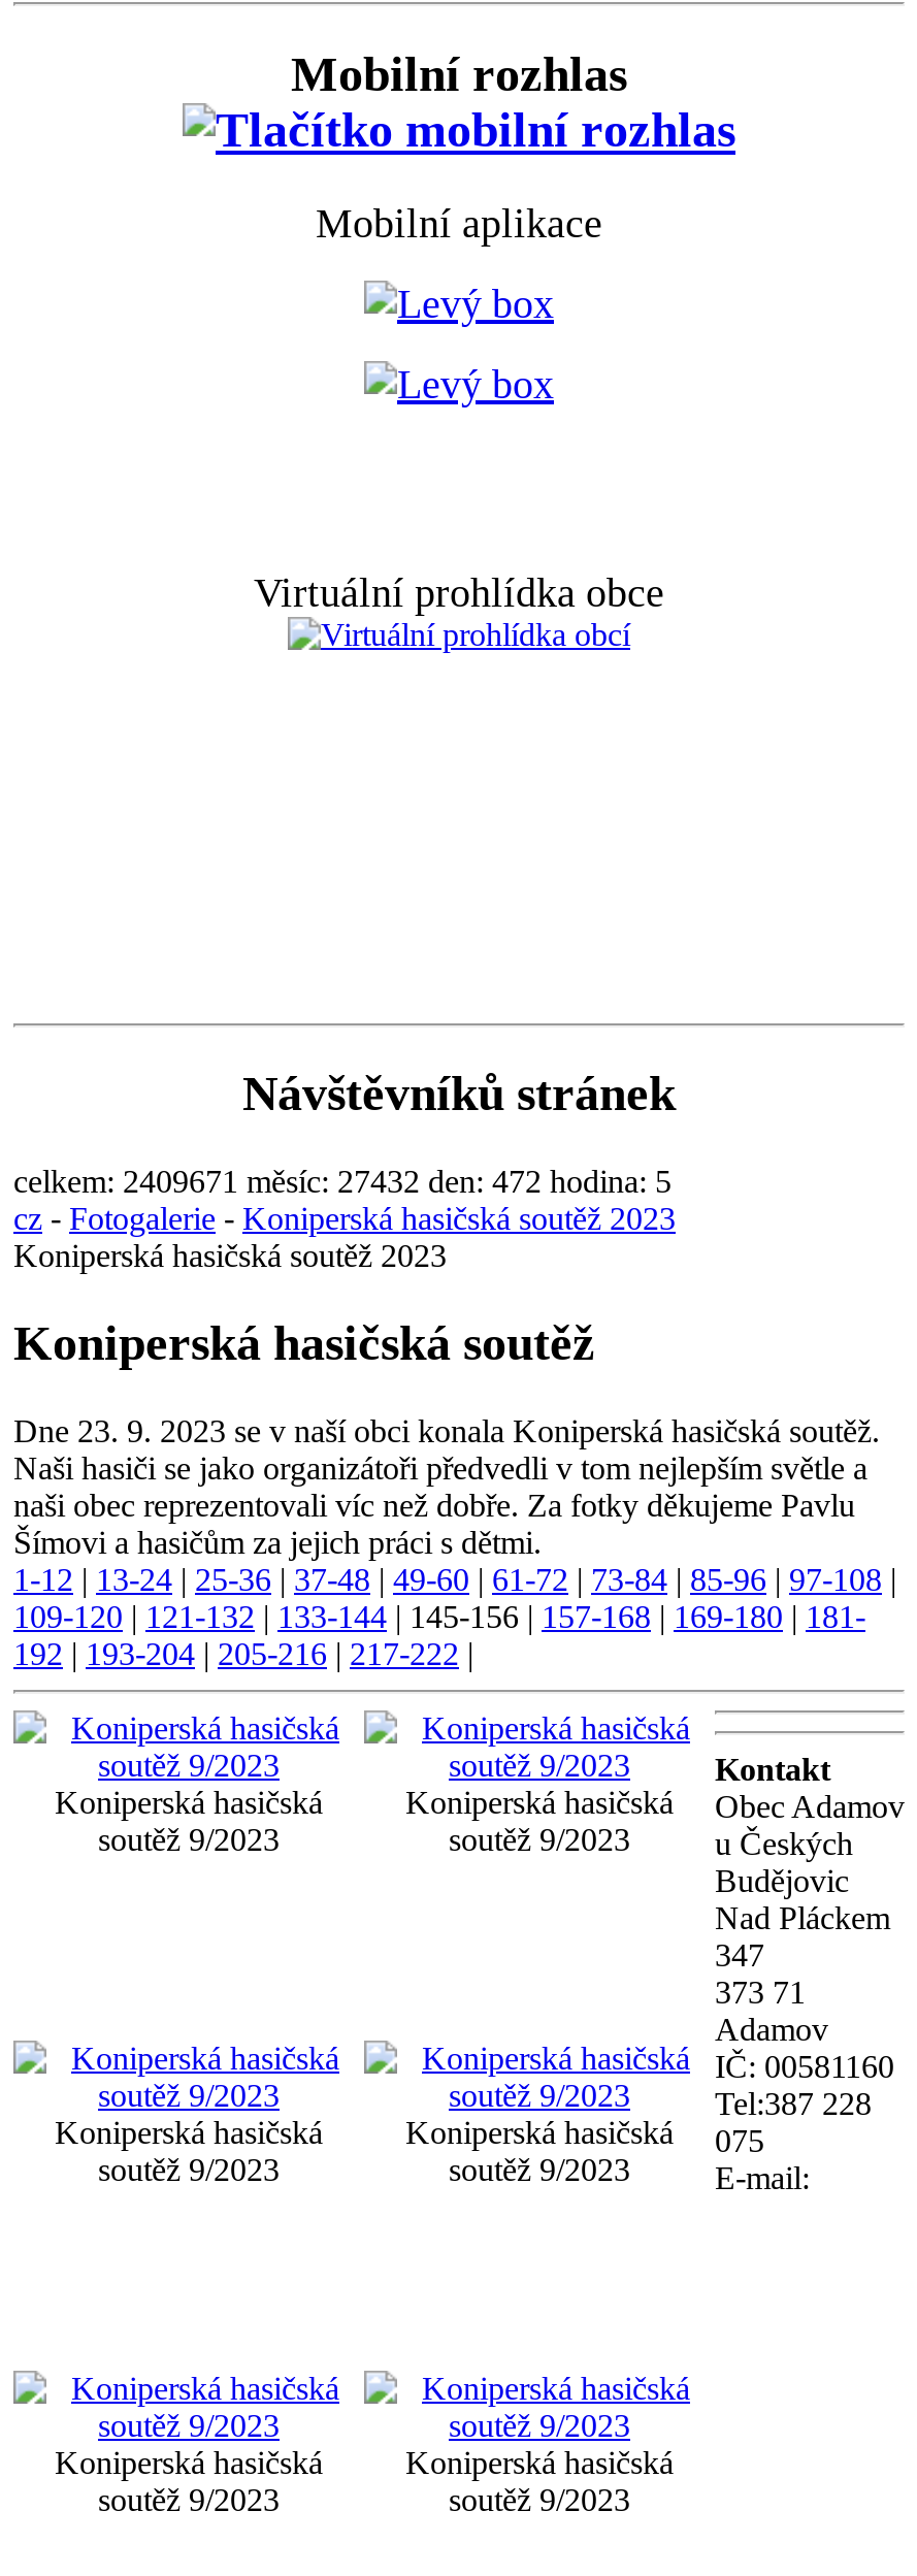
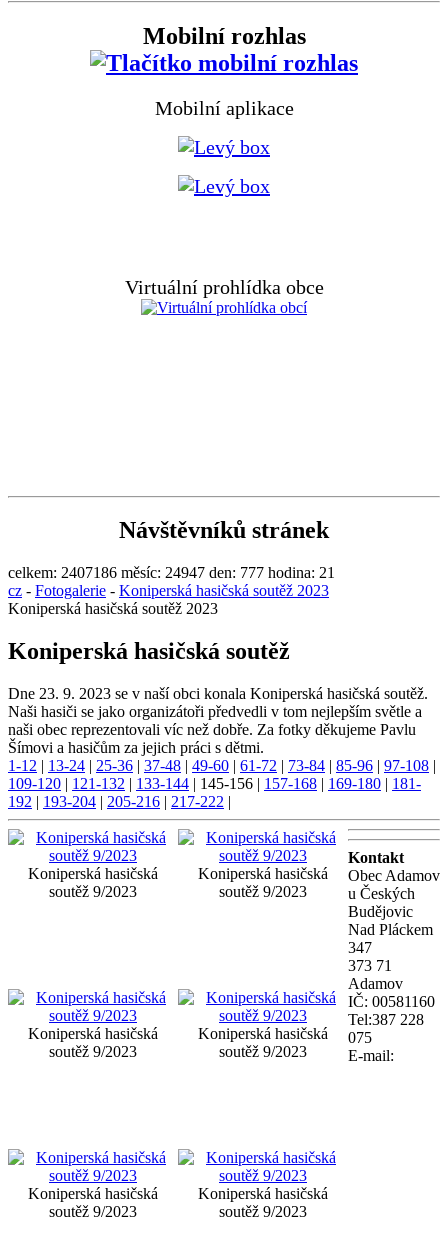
[13,1164,672,1199] celkem: 2409671 měsíc: 27432 den: 472 hodina: 5 -> [8,564,335,581] celkem: 2407186 měsíc: 24947 den: 777 hodina: 21

